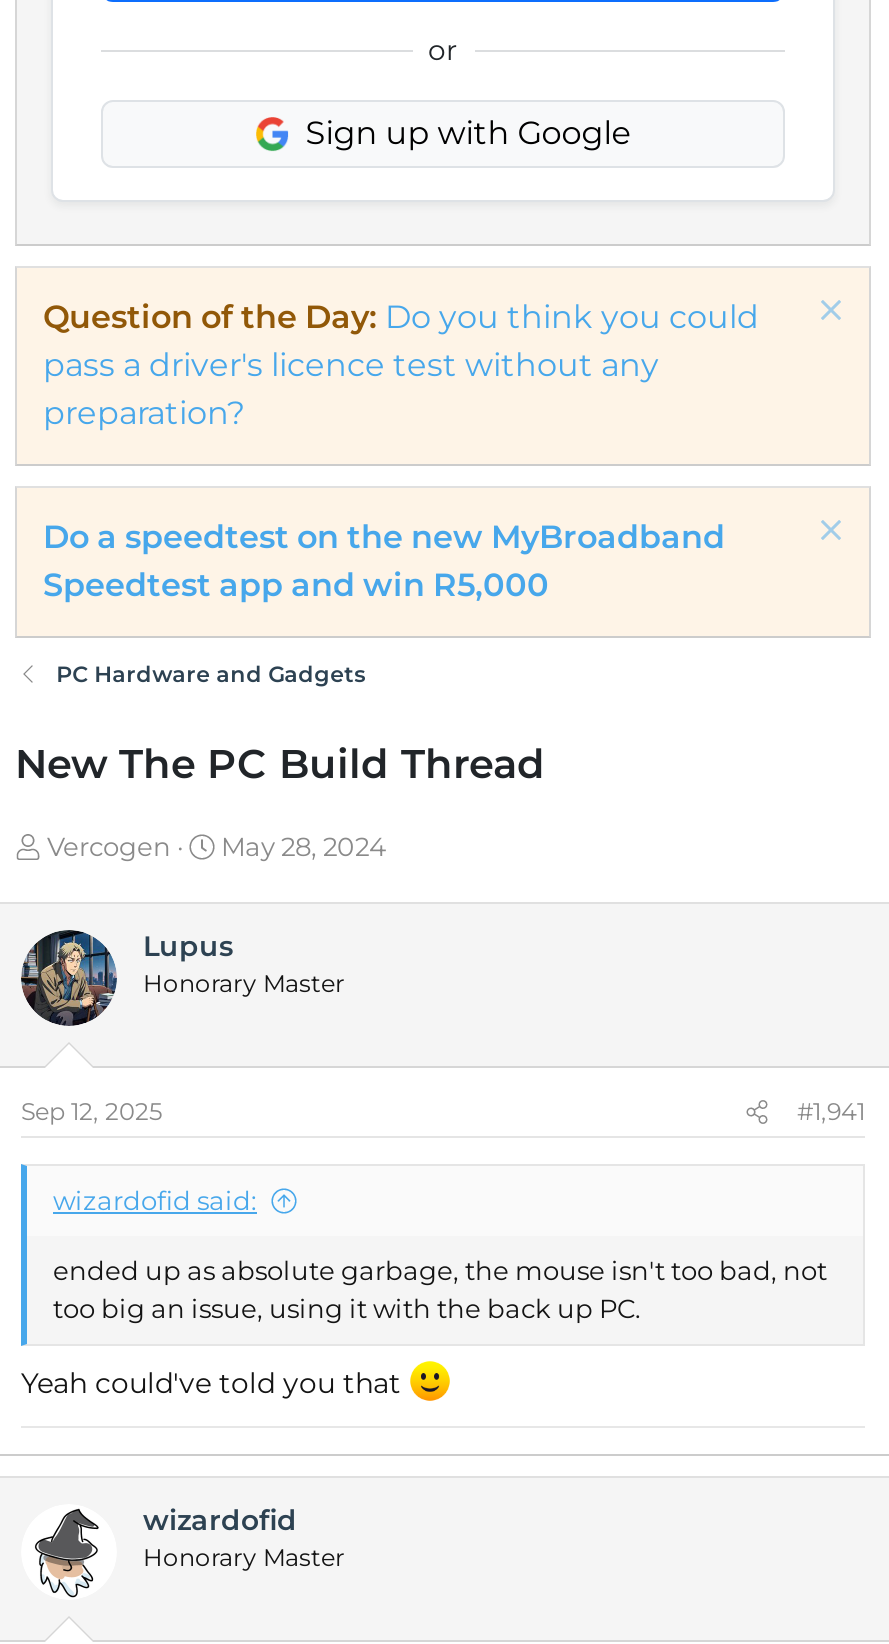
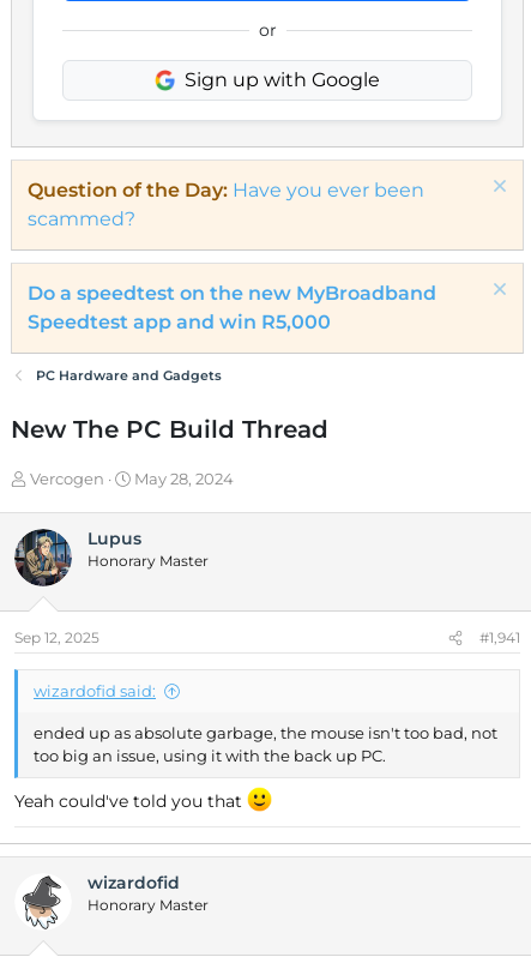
[43,298,759,432] Question of the Day: Do you think you could | pass a driver's licence test without any | preparation? -> [28,179,424,230] Question of the Day: Have you ever been | scammed?

